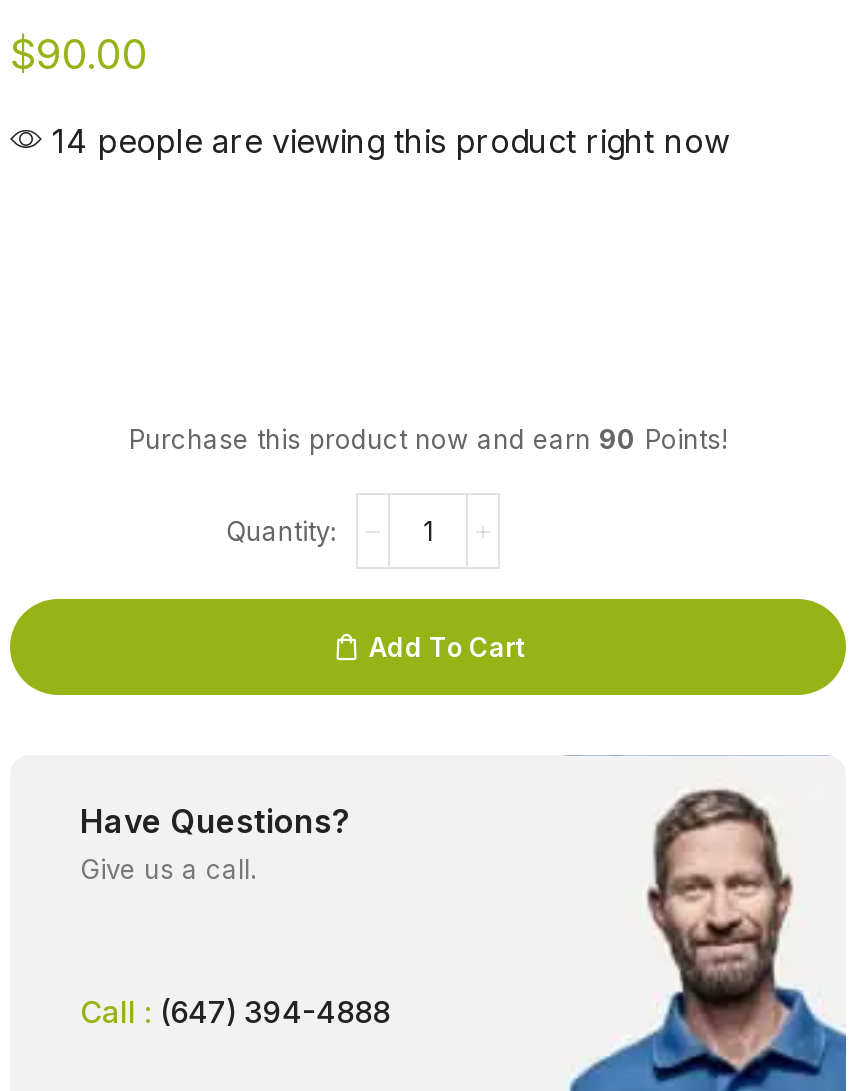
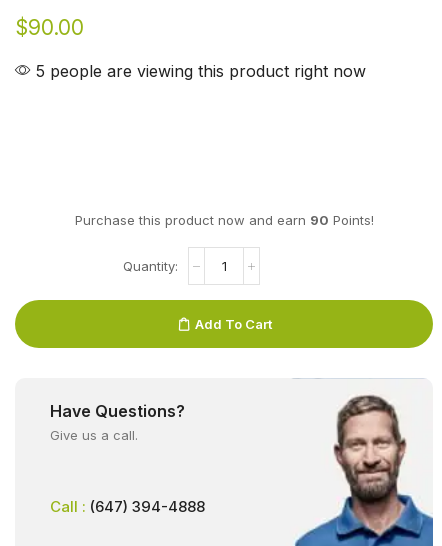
[42,121,730,161] 14 people are viewing this product right now -> [31,61,366,81] 5 people are viewing this product right now

